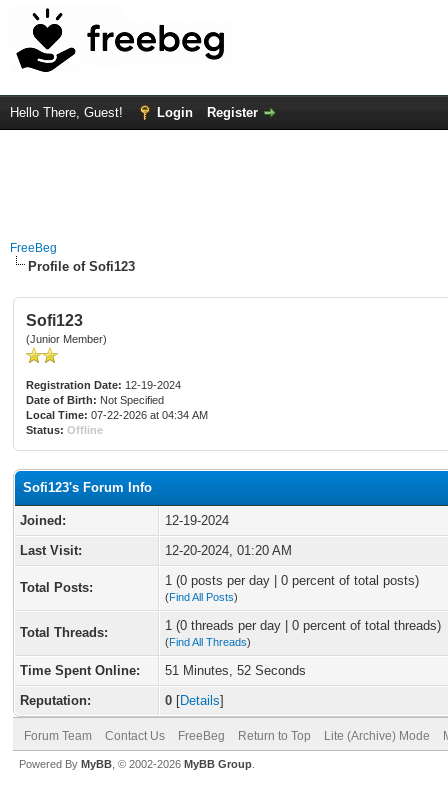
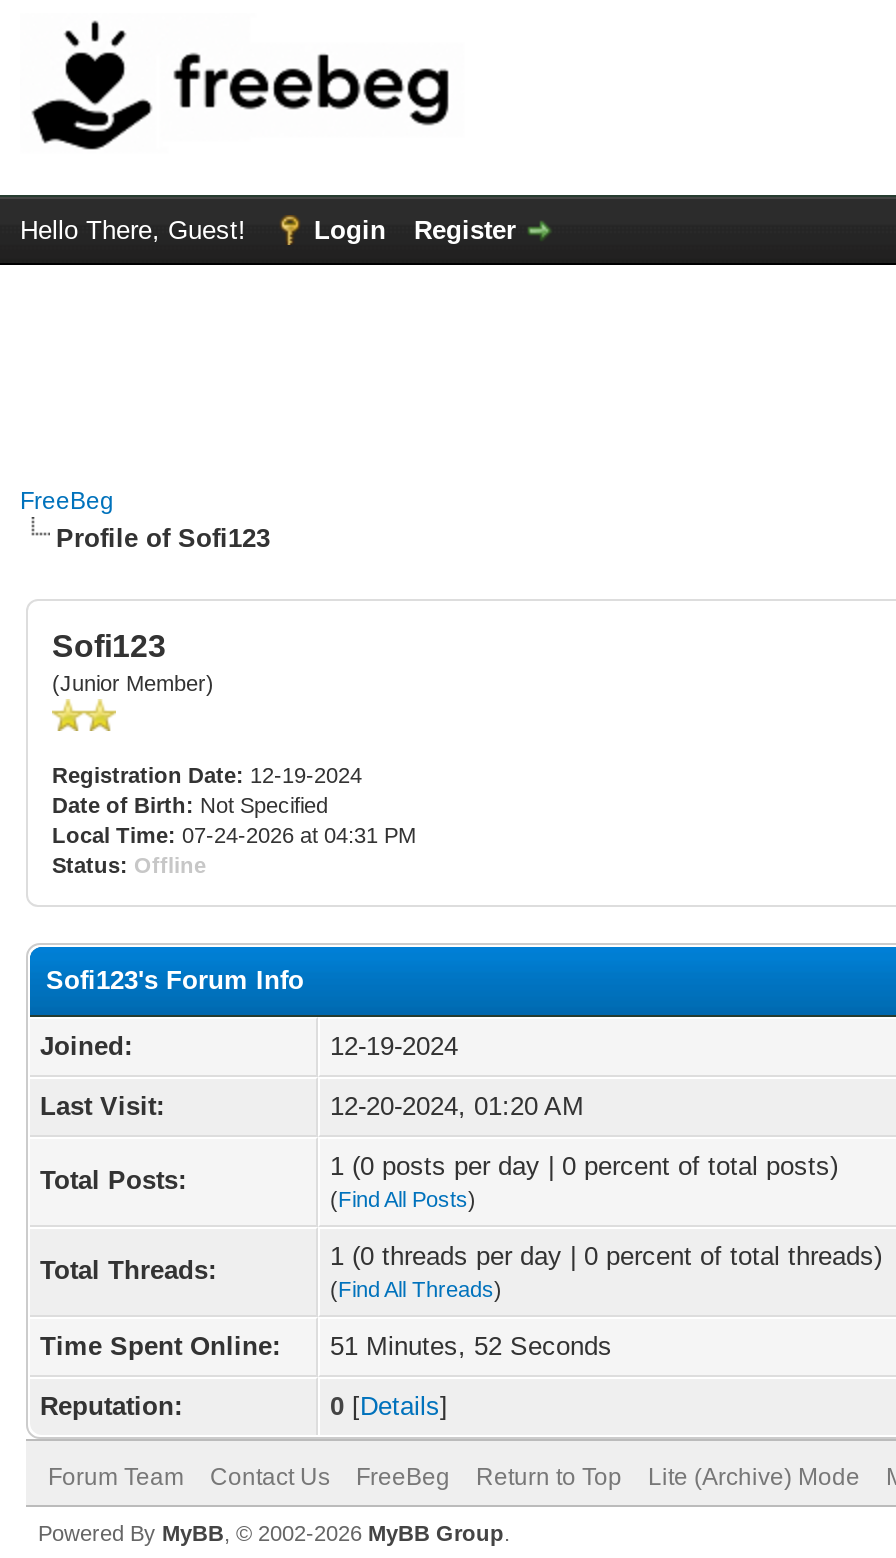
[26,409,208,421] Local Time: 07-22-2026 at 04:34 AM -> [52,823,416,847] Local Time: 07-24-2026 at 04:31 PM

